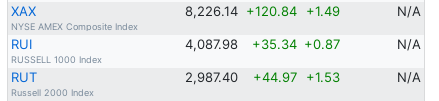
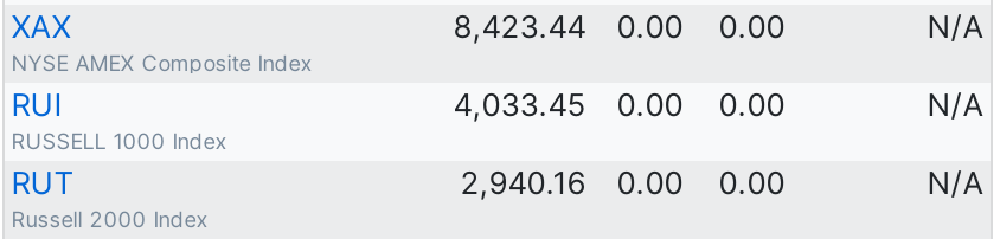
[185,3,340,19] 8,226.14 +120.84 +1.49 -> [453,7,785,45] 8,423.44 | 0.00 | 0.00
[185,36,340,52] 4,087.98 | +35.34 +0.87 -> [453,85,785,123] 4,033.45 | 0.00 | 0.00
[185,69,340,85] 2,987.40 | +44.97 +1.53 -> [460,163,785,201] 2,940.16 | 0.00 | 0.00

